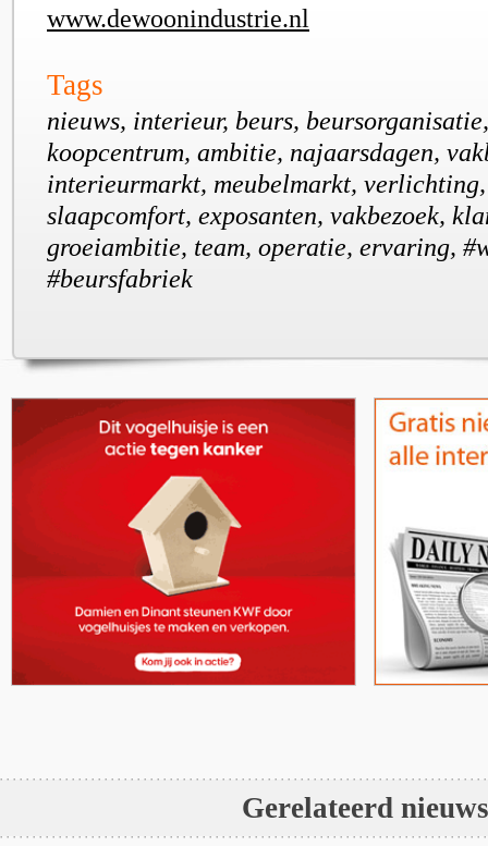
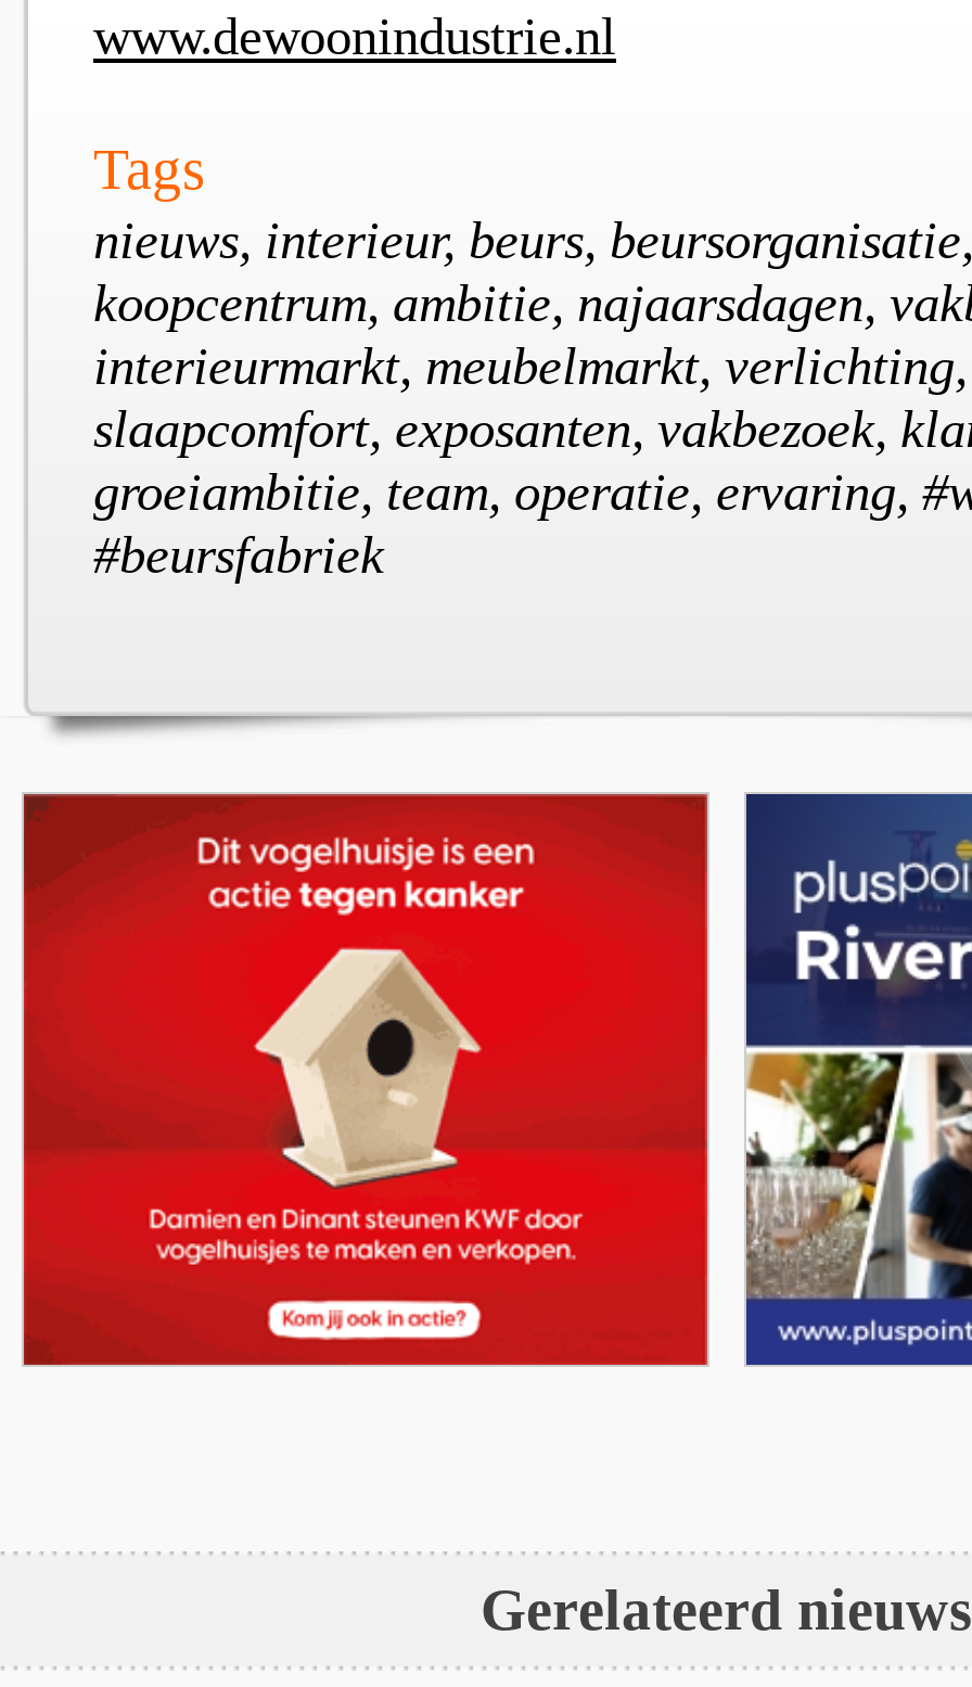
[374,397,485,686] [image] -> [744,792,965,1367] [image]

